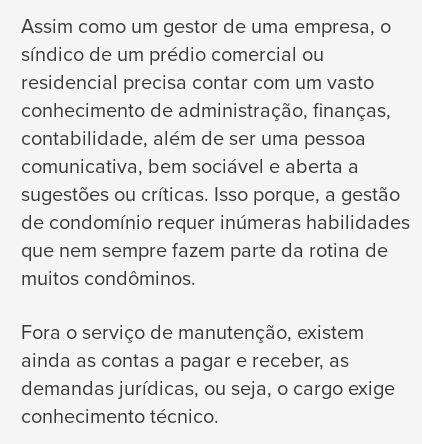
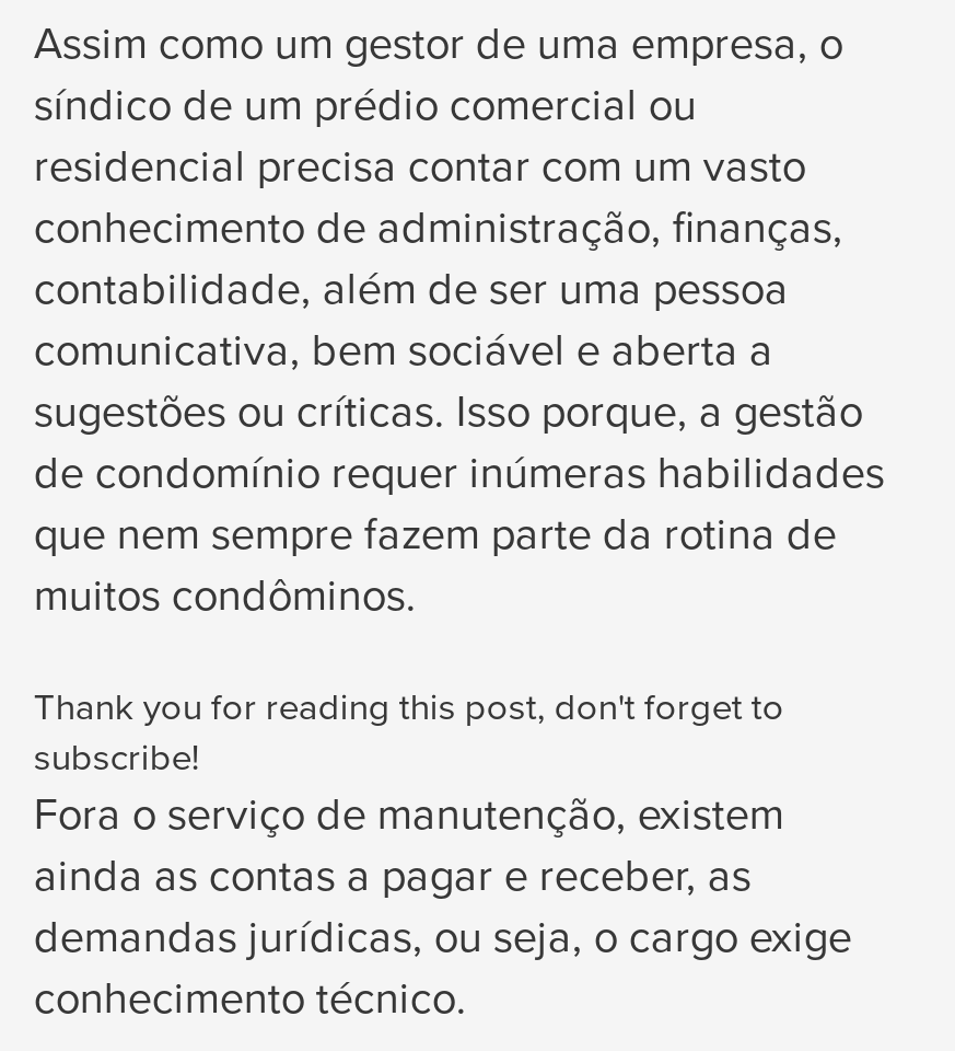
none -> [34,680,784,785] Thank you for reading this post, don't forget to | subscribe!

